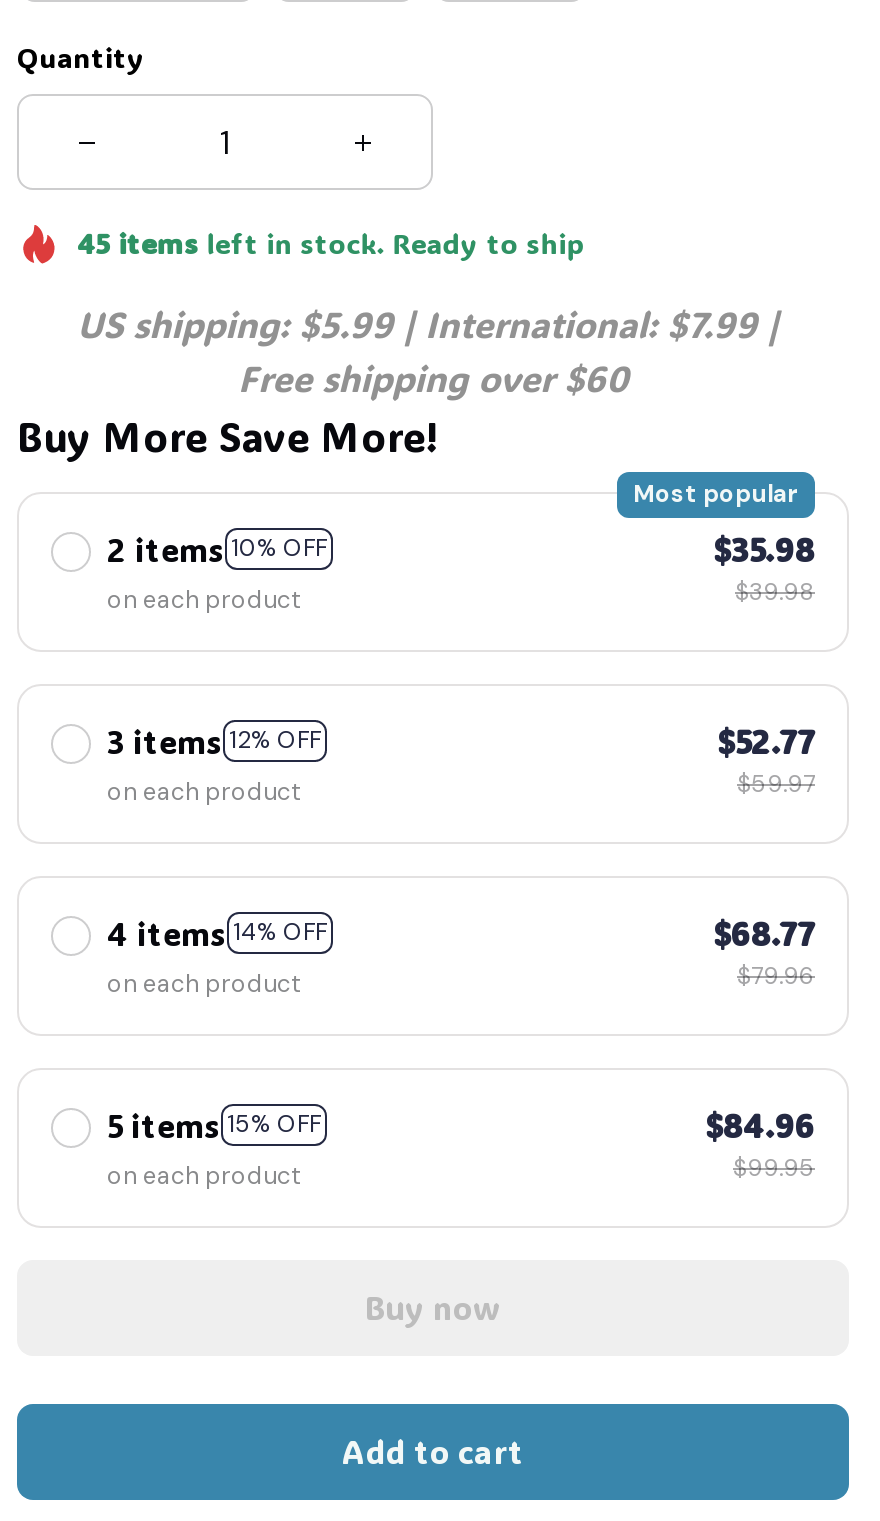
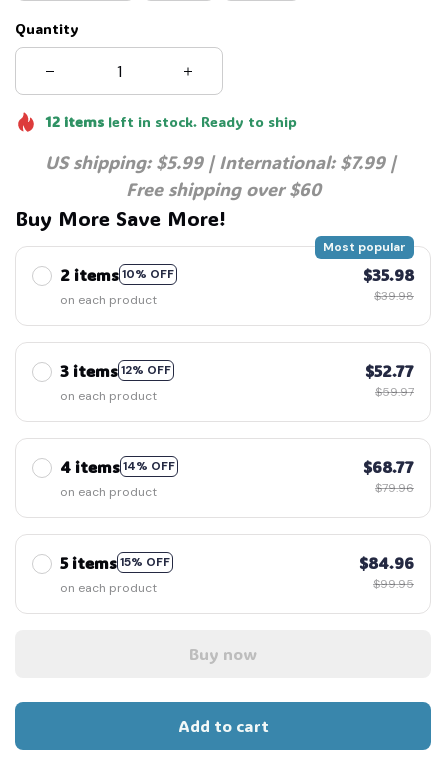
[76,224,584,262] 45 items left in stock. Ready to ship -> [45,112,297,131] 12 items left in stock. Ready to ship

